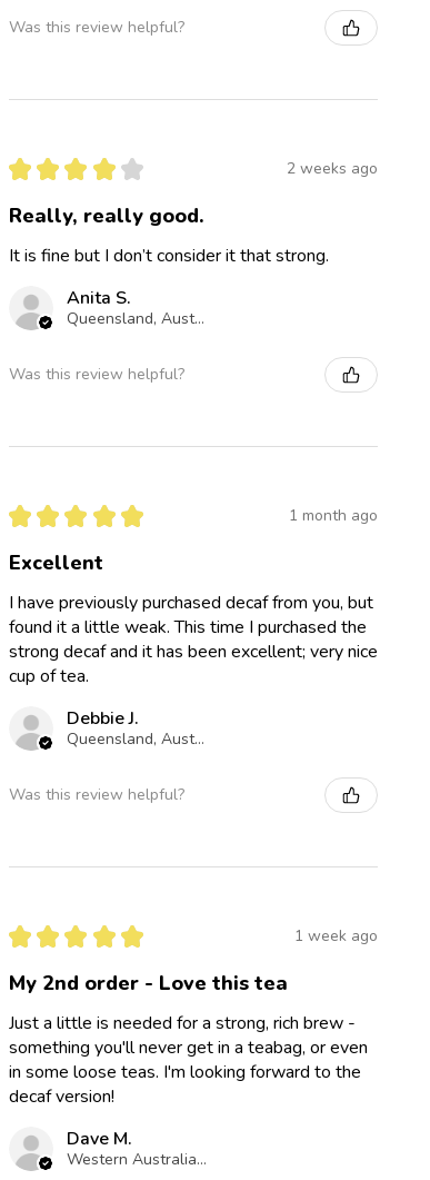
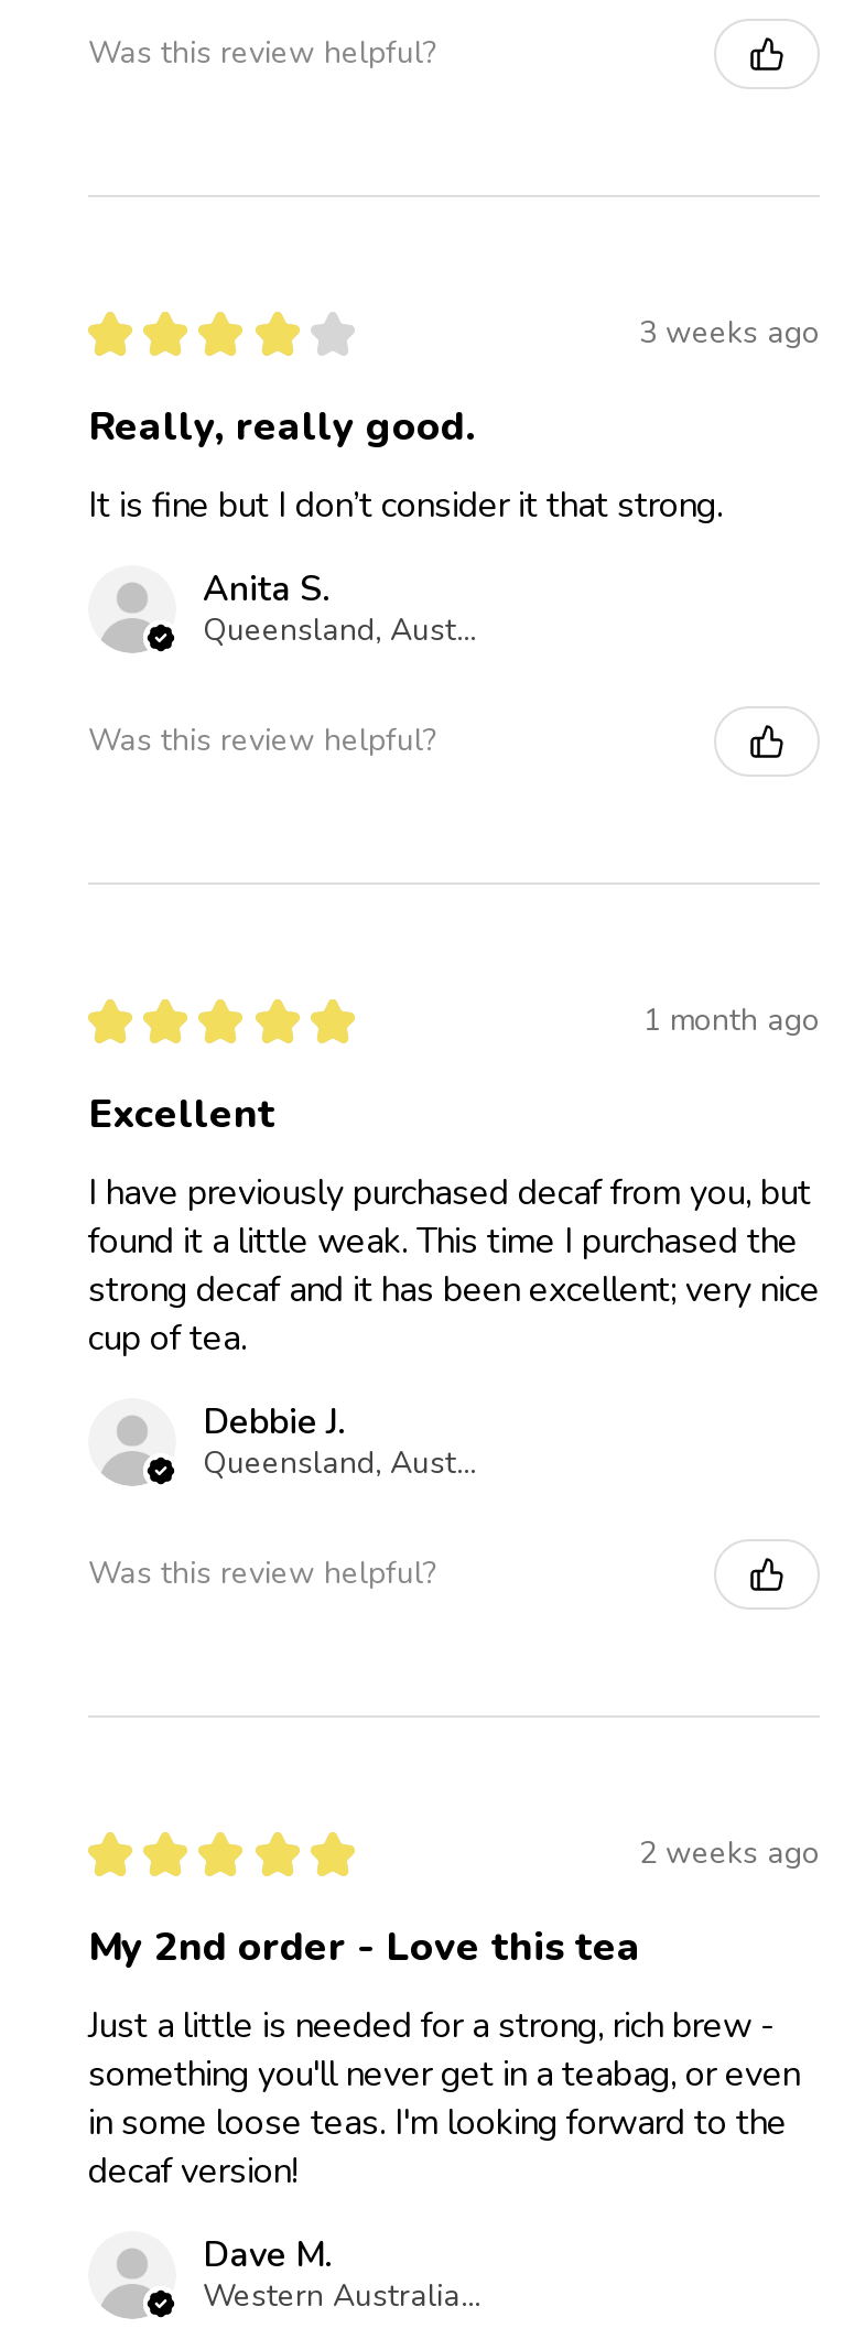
[287,158,378,179] 2 weeks ago -> [639,312,820,354] 3 weeks ago
[294,926,378,947] 1 week ago -> [639,1833,820,1875] 2 weeks ago

